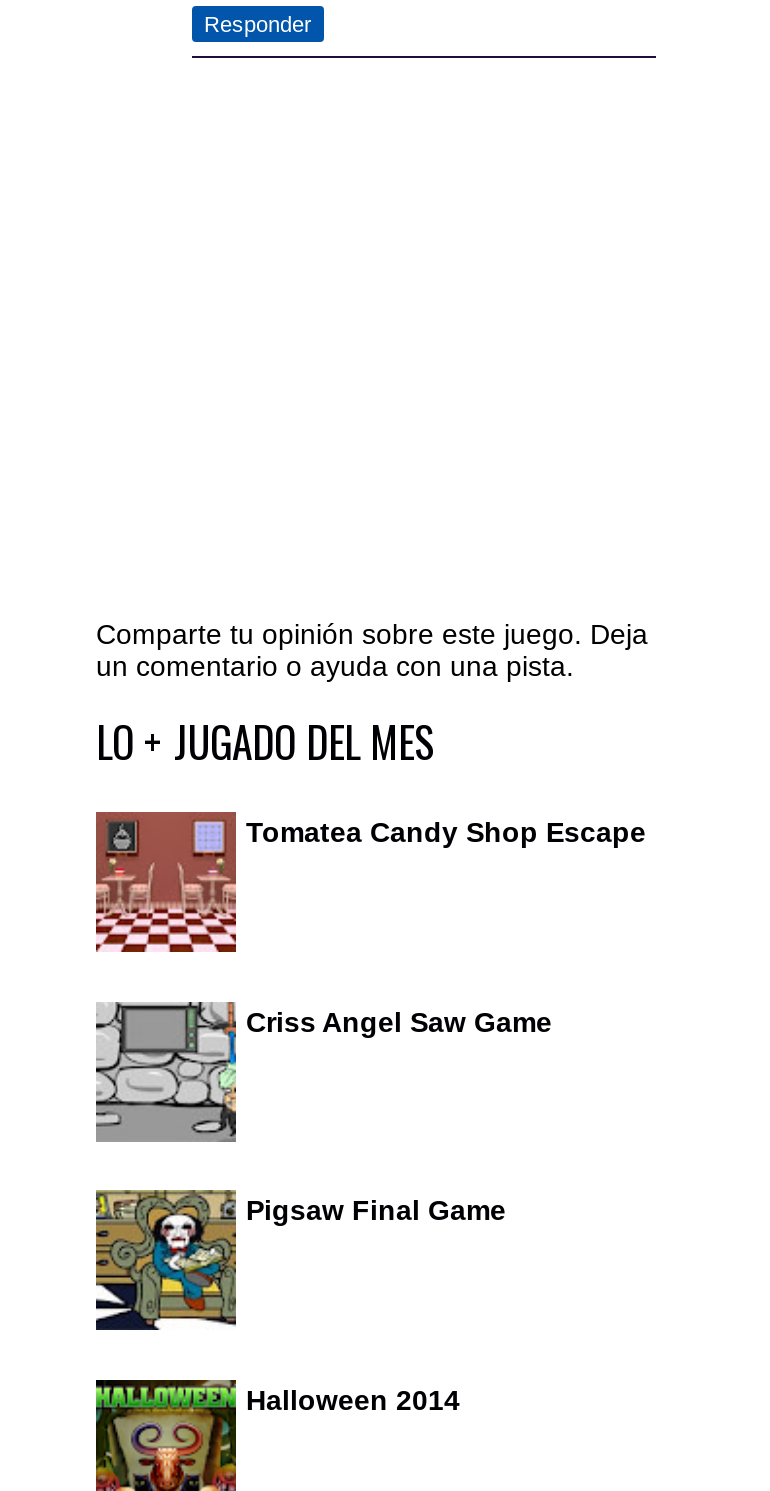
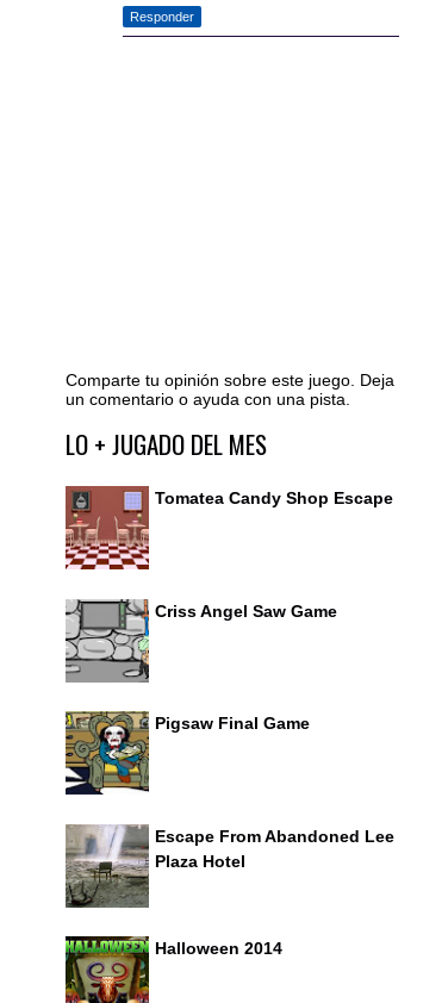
none -> [66,826,394,909] [image] | Escape From Abandoned Lee | Plaza Hotel

